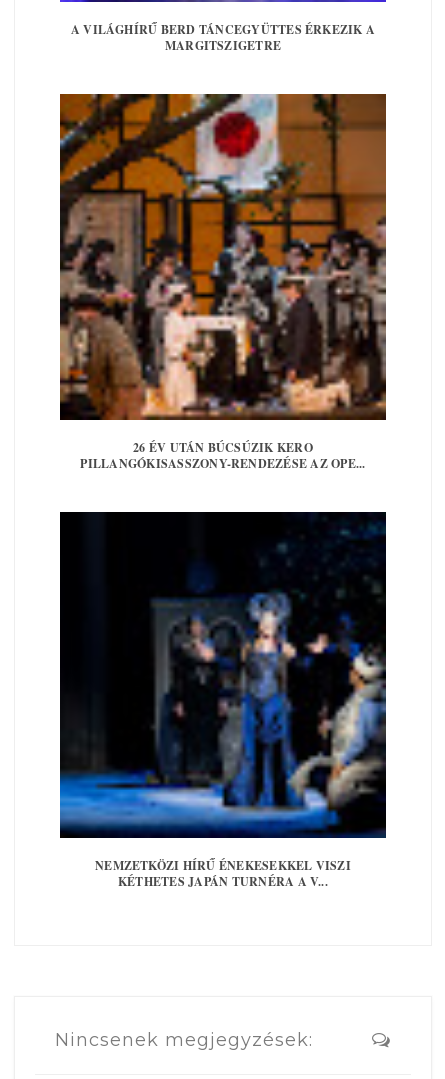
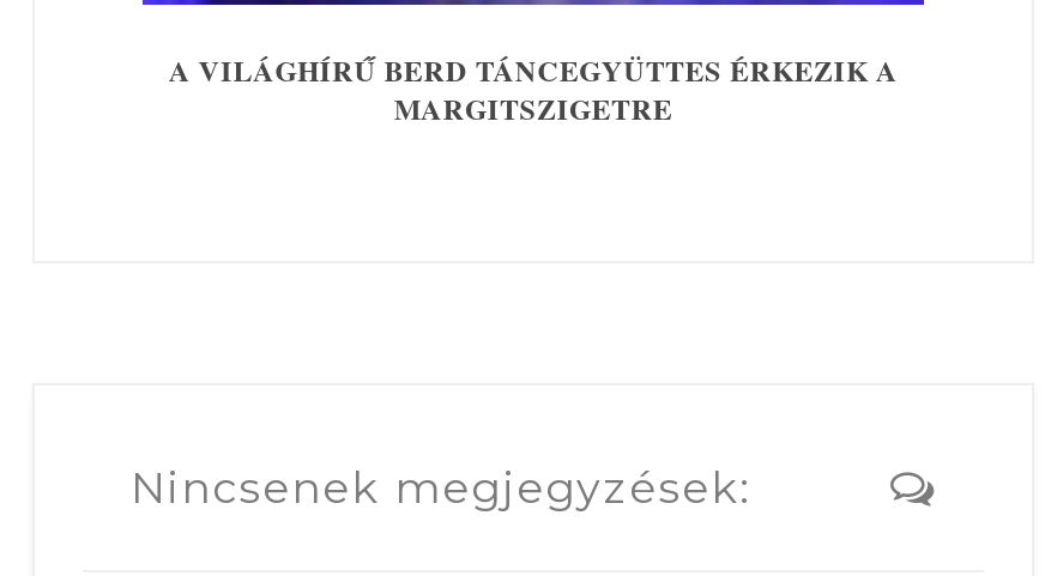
[59,93,387,472] [image] | 26 ÉV UTÁN BÚCSÚZIK KERO | PILLANGÓKISASSZONY-RENDEZÉSE AZ OPE... -> none
[59,511,387,890] [image] | NEMZETKÖZI HÍRŰ ÉNEKESEKKEL VISZI | KÉTHETES JAPÁN TURNÉRA A V... -> none

